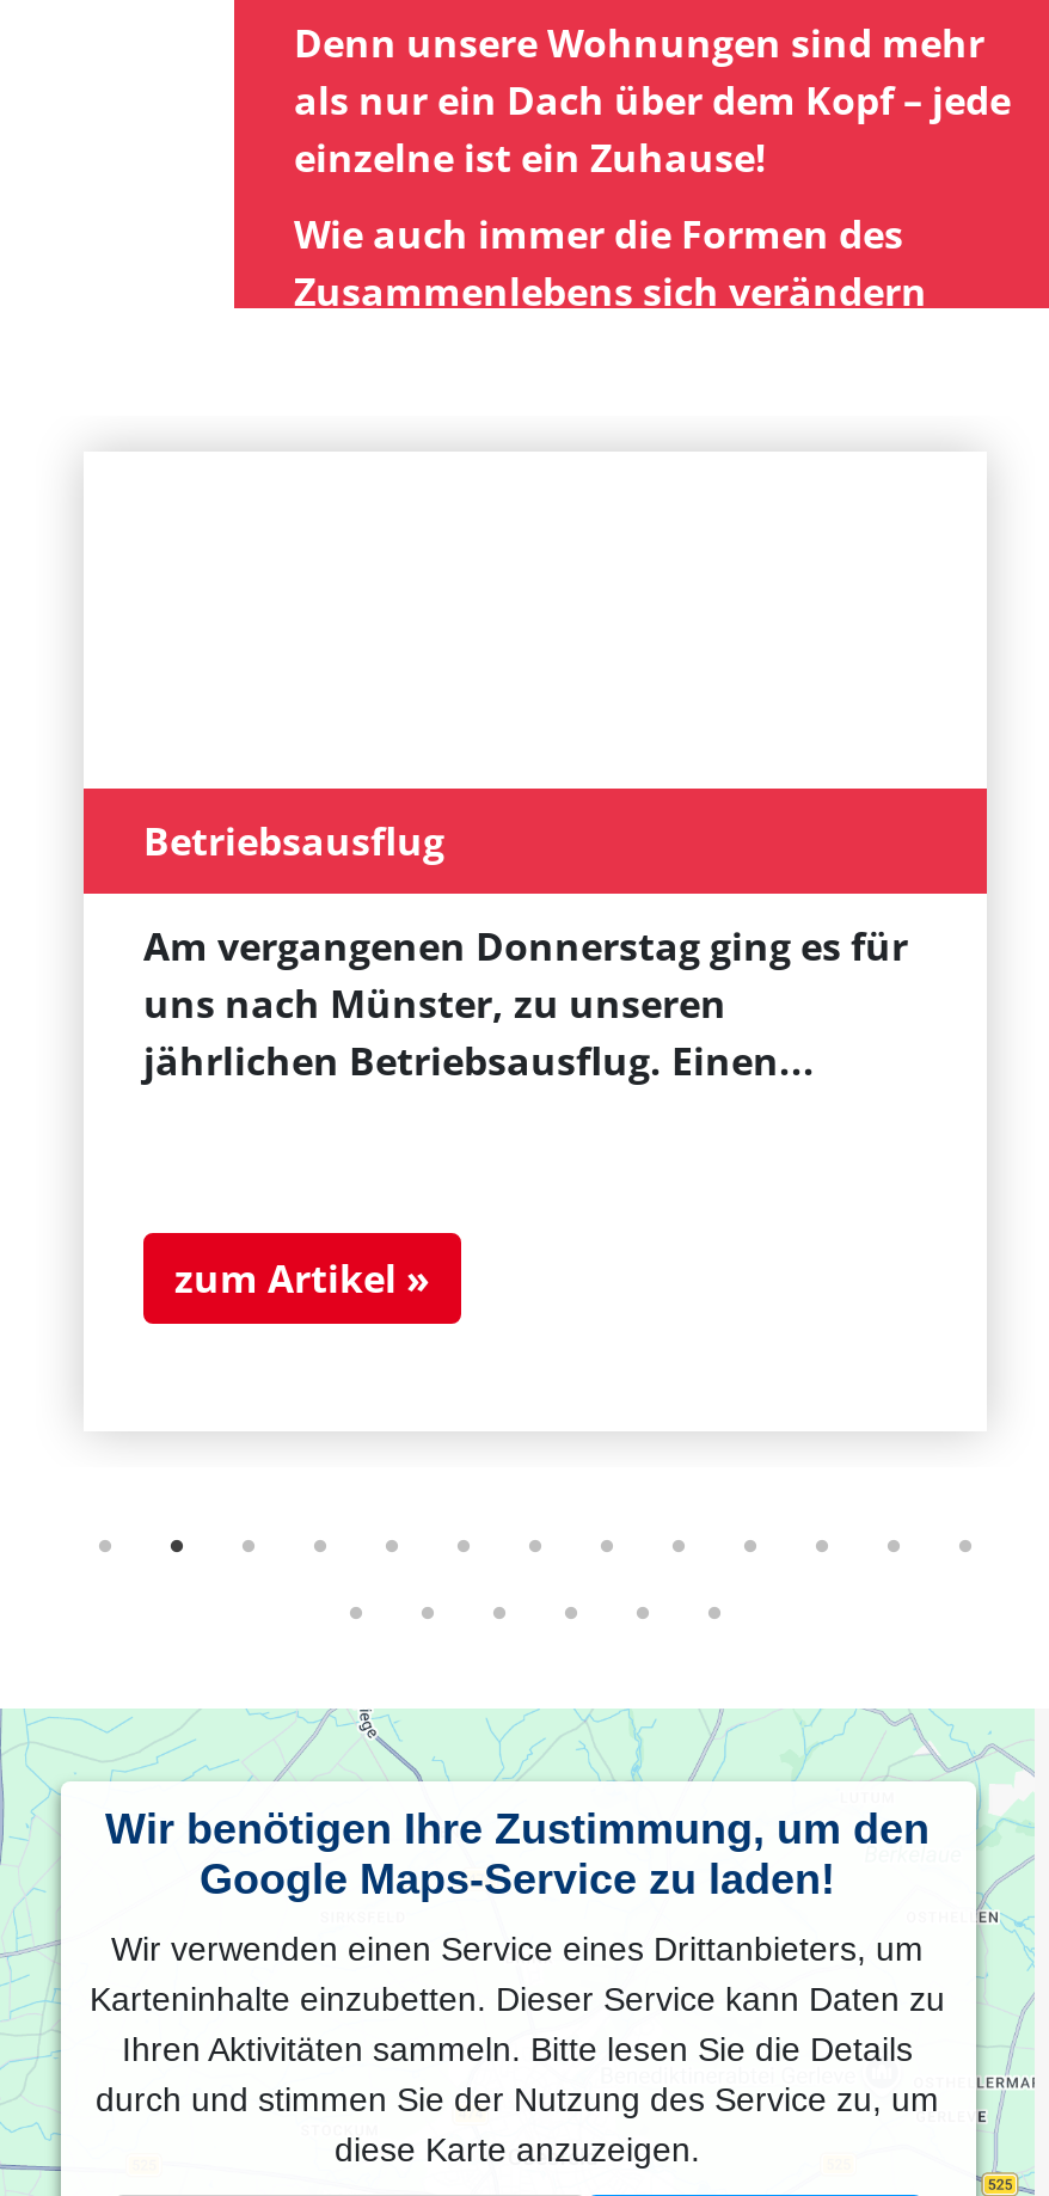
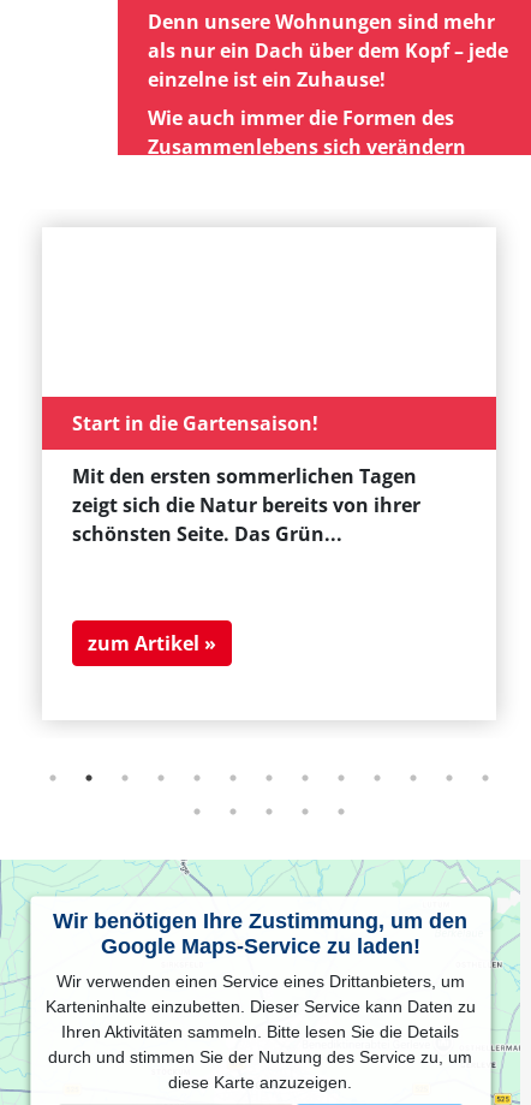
[143,815,444,867] Betriebsausflug -> [72,410,318,436] Start in die Gartensaison!
[143,920,908,1087] Am vergangenen Donnerstag ging es für | uns nach Münster, zu unseren | jährlichen Betriebsausflug. Einen... -> [72,463,420,547] Mit den ersten sommerlichen Tagen | zeigt sich die Natur bereits von ihrer | schönsten Seite. Das Grün...

